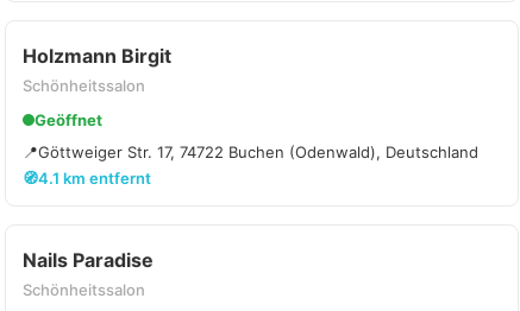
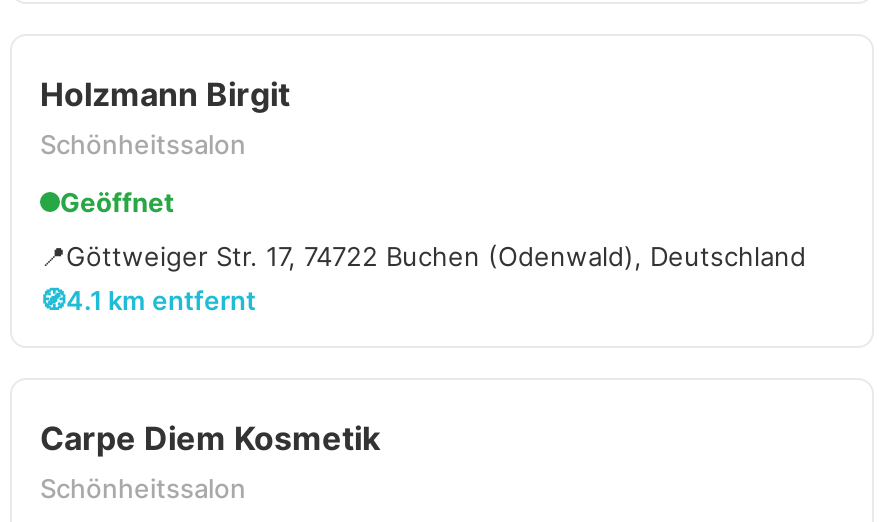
[23,248,154,272] Nails Paradise -> [40,418,380,458] Carpe Diem Kosmetik

